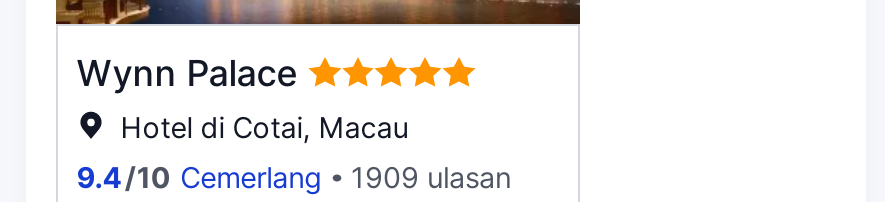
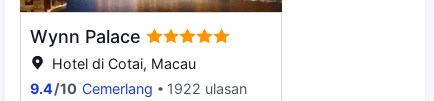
[76,160,511,194] 9.4 /10 Cemerlang 1909 ulasan -> [30,80,247,97] 9.4 /10 Cemerlang 1922 ulasan

